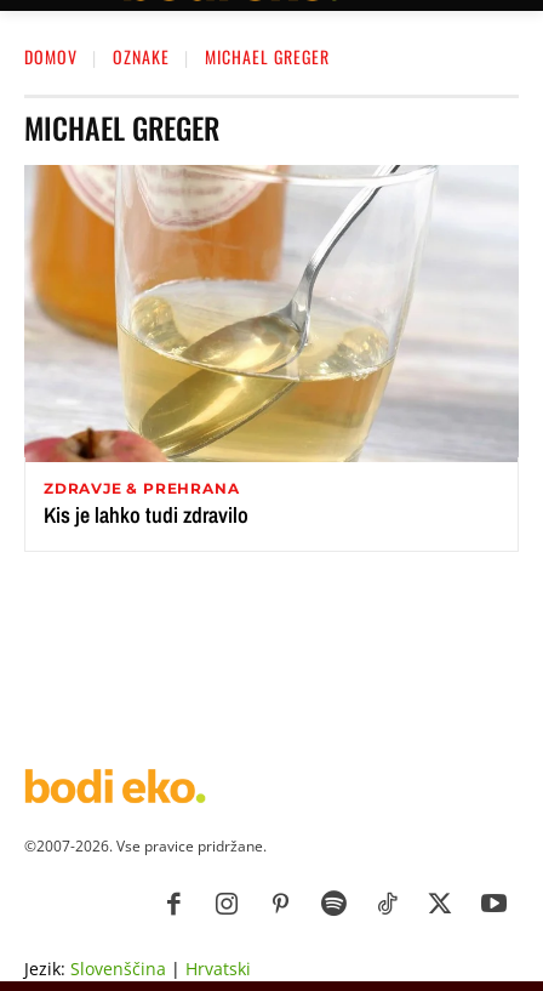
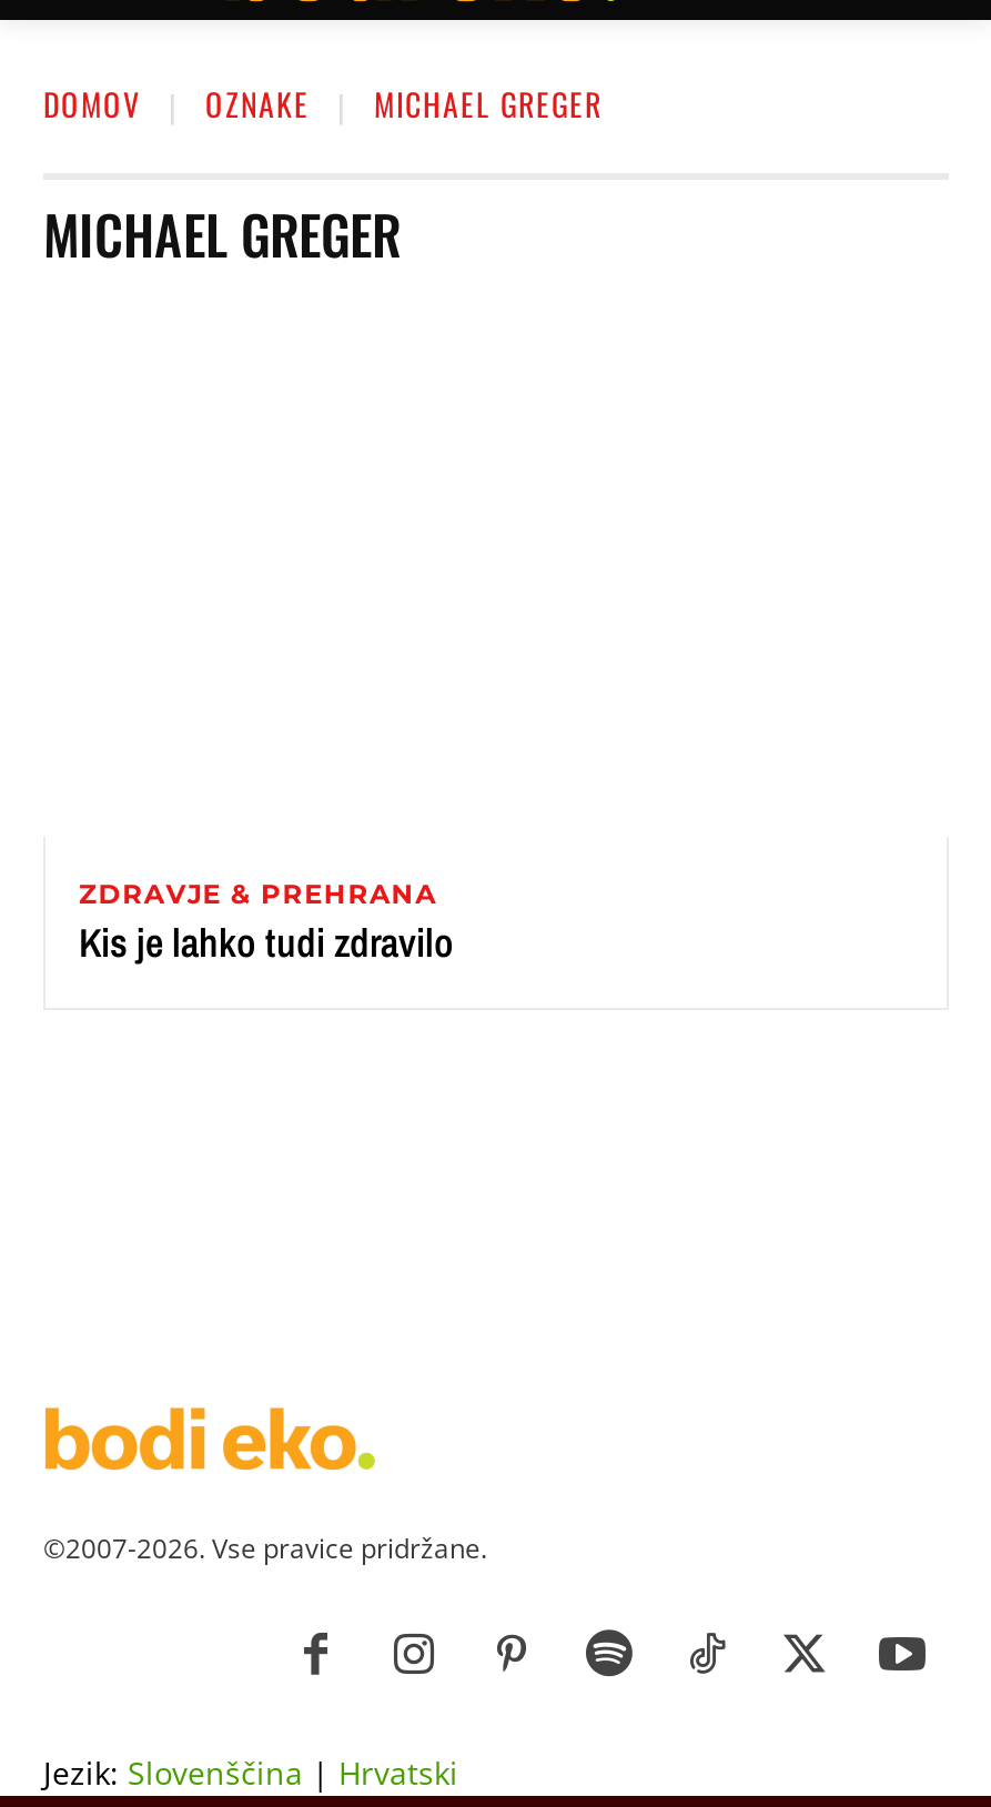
[23,164,519,463] [image] -> none

